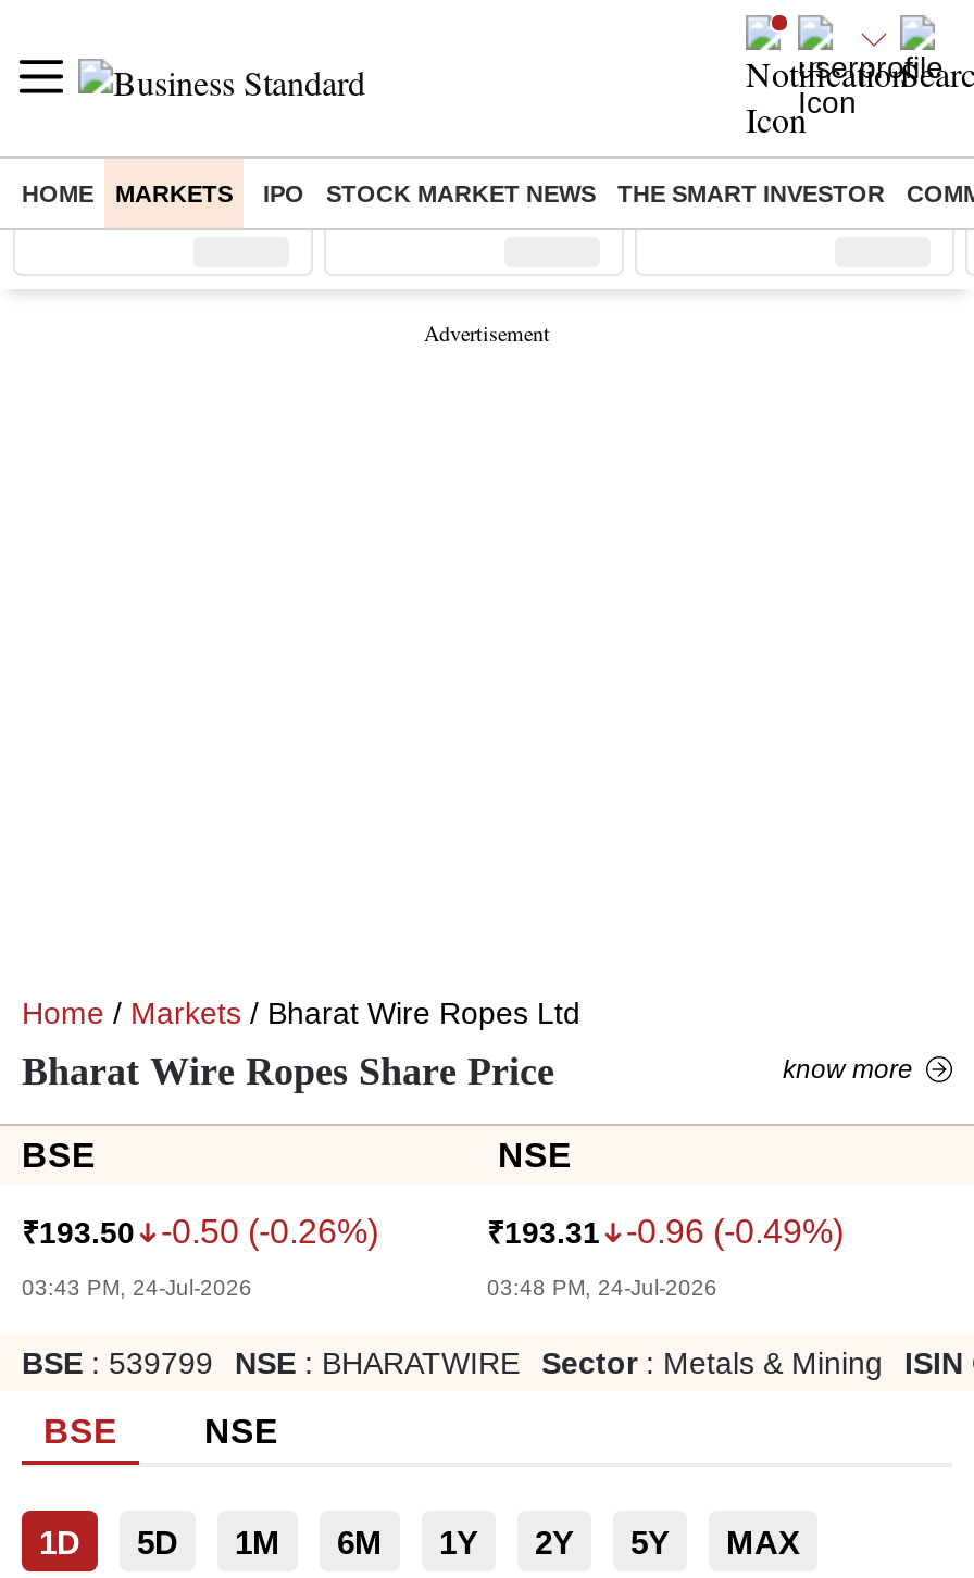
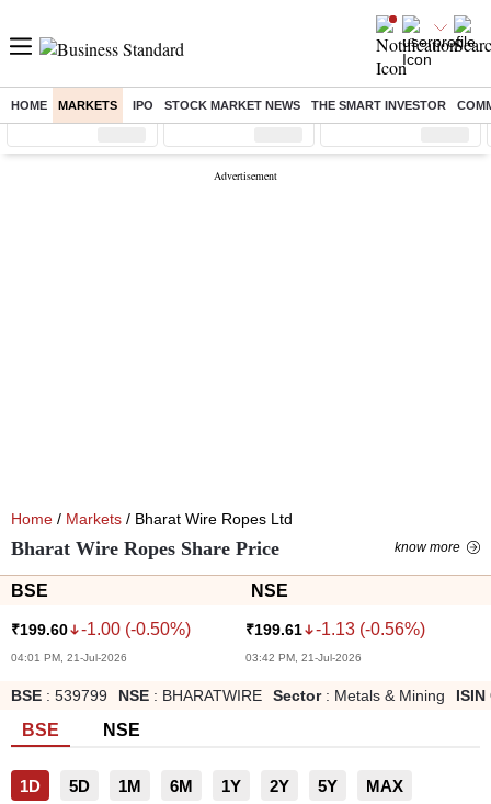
[22,1215,135,1250] ₹193.50 -> [11,621,68,638] ₹199.60
[161,1212,378,1249] -0.50 (-0.26%) -> [81,619,191,638] -1.00 (-0.50%)
[487,1215,600,1250] ₹193.31 -> [245,621,302,638] ₹199.61
[626,1212,844,1249] -0.96 (-0.49%) -> [316,619,425,638] -1.13 (-0.56%)
[22,1276,252,1300] 03:43 PM, 24-Jul-2026 -> [11,652,127,664] 04:01 PM, 21-Jul-2026
[487,1276,717,1300] 03:48 PM, 24-Jul-2026 -> [245,652,362,664] 03:42 PM, 21-Jul-2026

